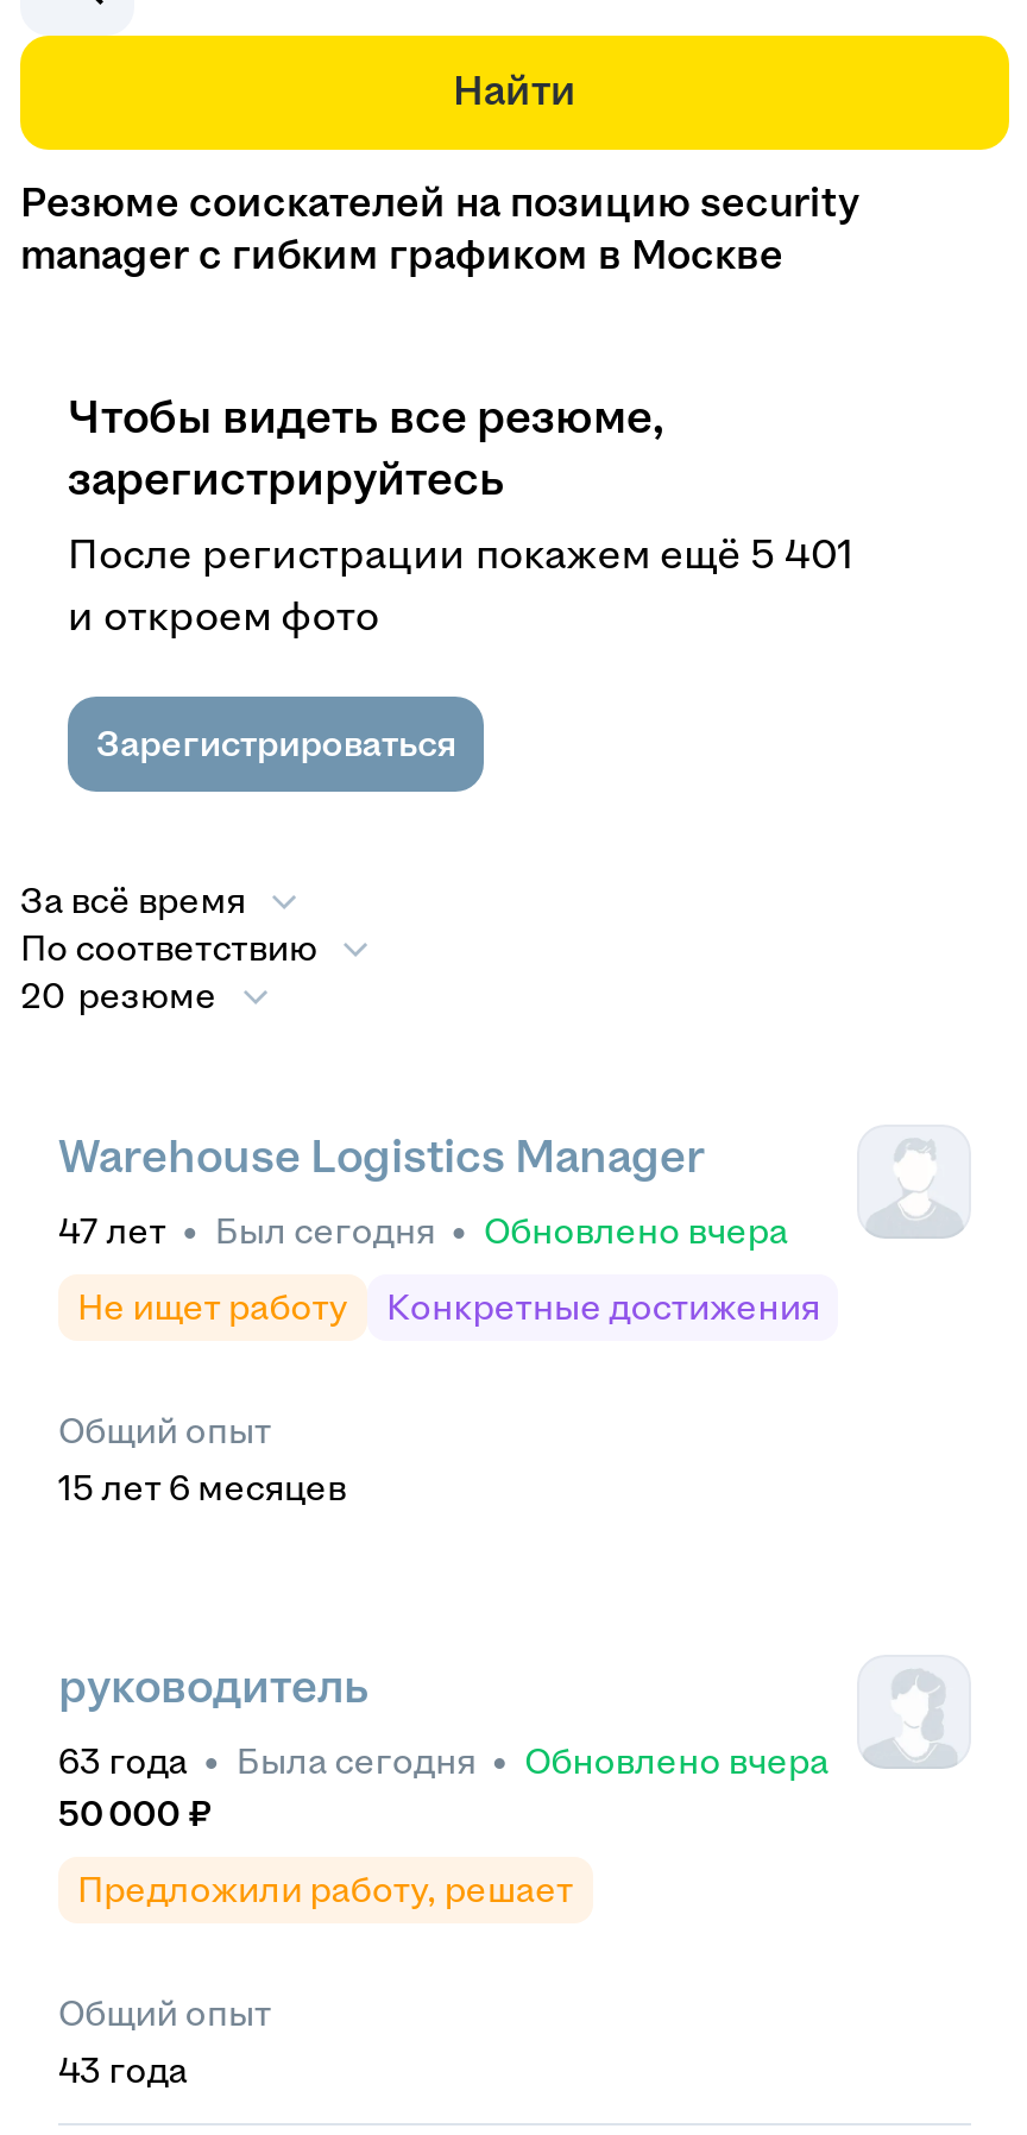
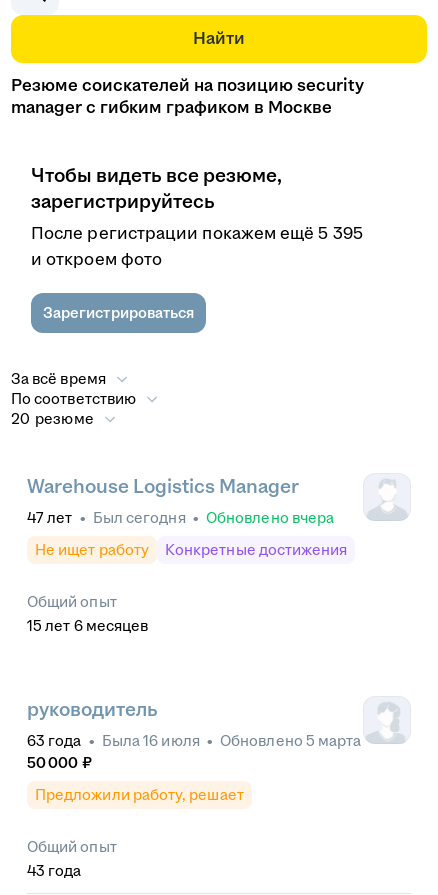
[68,533,854,578] После регистрации покажем ещё 5 401 -> [31,224,363,243] После регистрации покажем ещё 5 395
[58,1741,829,1781] 63 года • Была сегодня • Обновлено вчера -> [27,732,361,749] 63 года • Была 16 июля • Обновлено 5 марта

